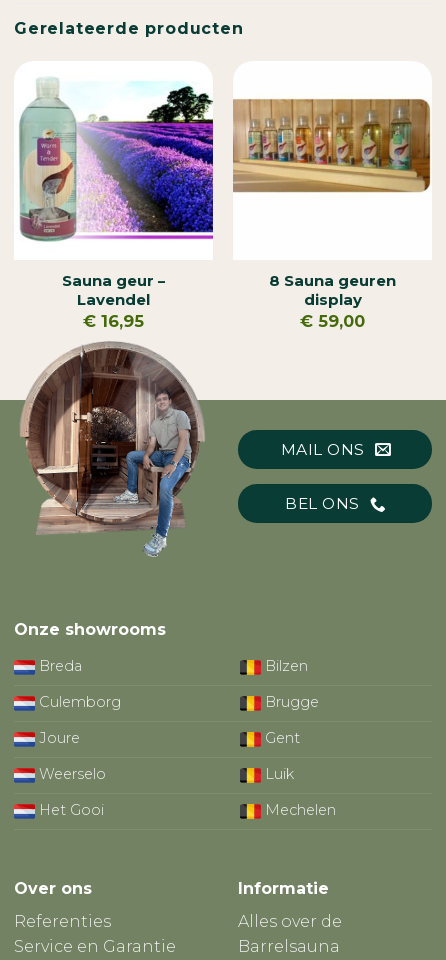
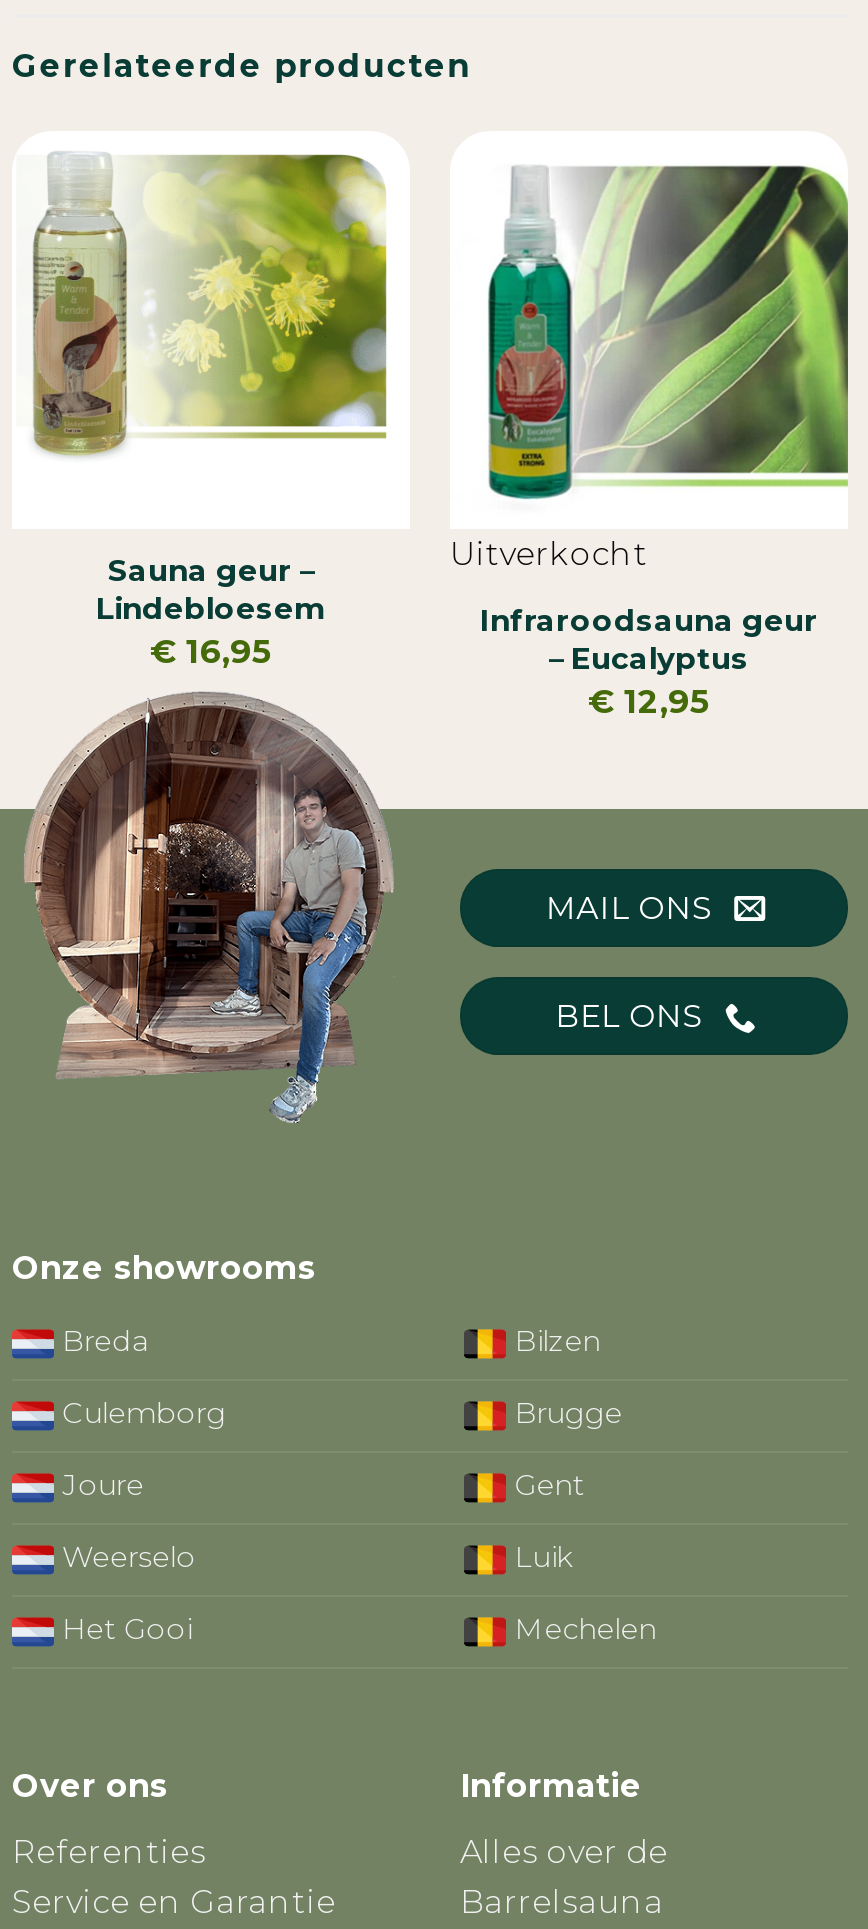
[19,72,214,242] [image] -> [24,151,410,491] [image]
[232,78,432,331] [image] | 8 Sauna geuren | display | €59,00 -> [450,163,850,722] [image] | Uitverkocht | Infraroodsauna geur | – Eucalyptus | €12,95
[77,291,150,309] Lavendel -> [96,592,326,628] Lindebloesem

